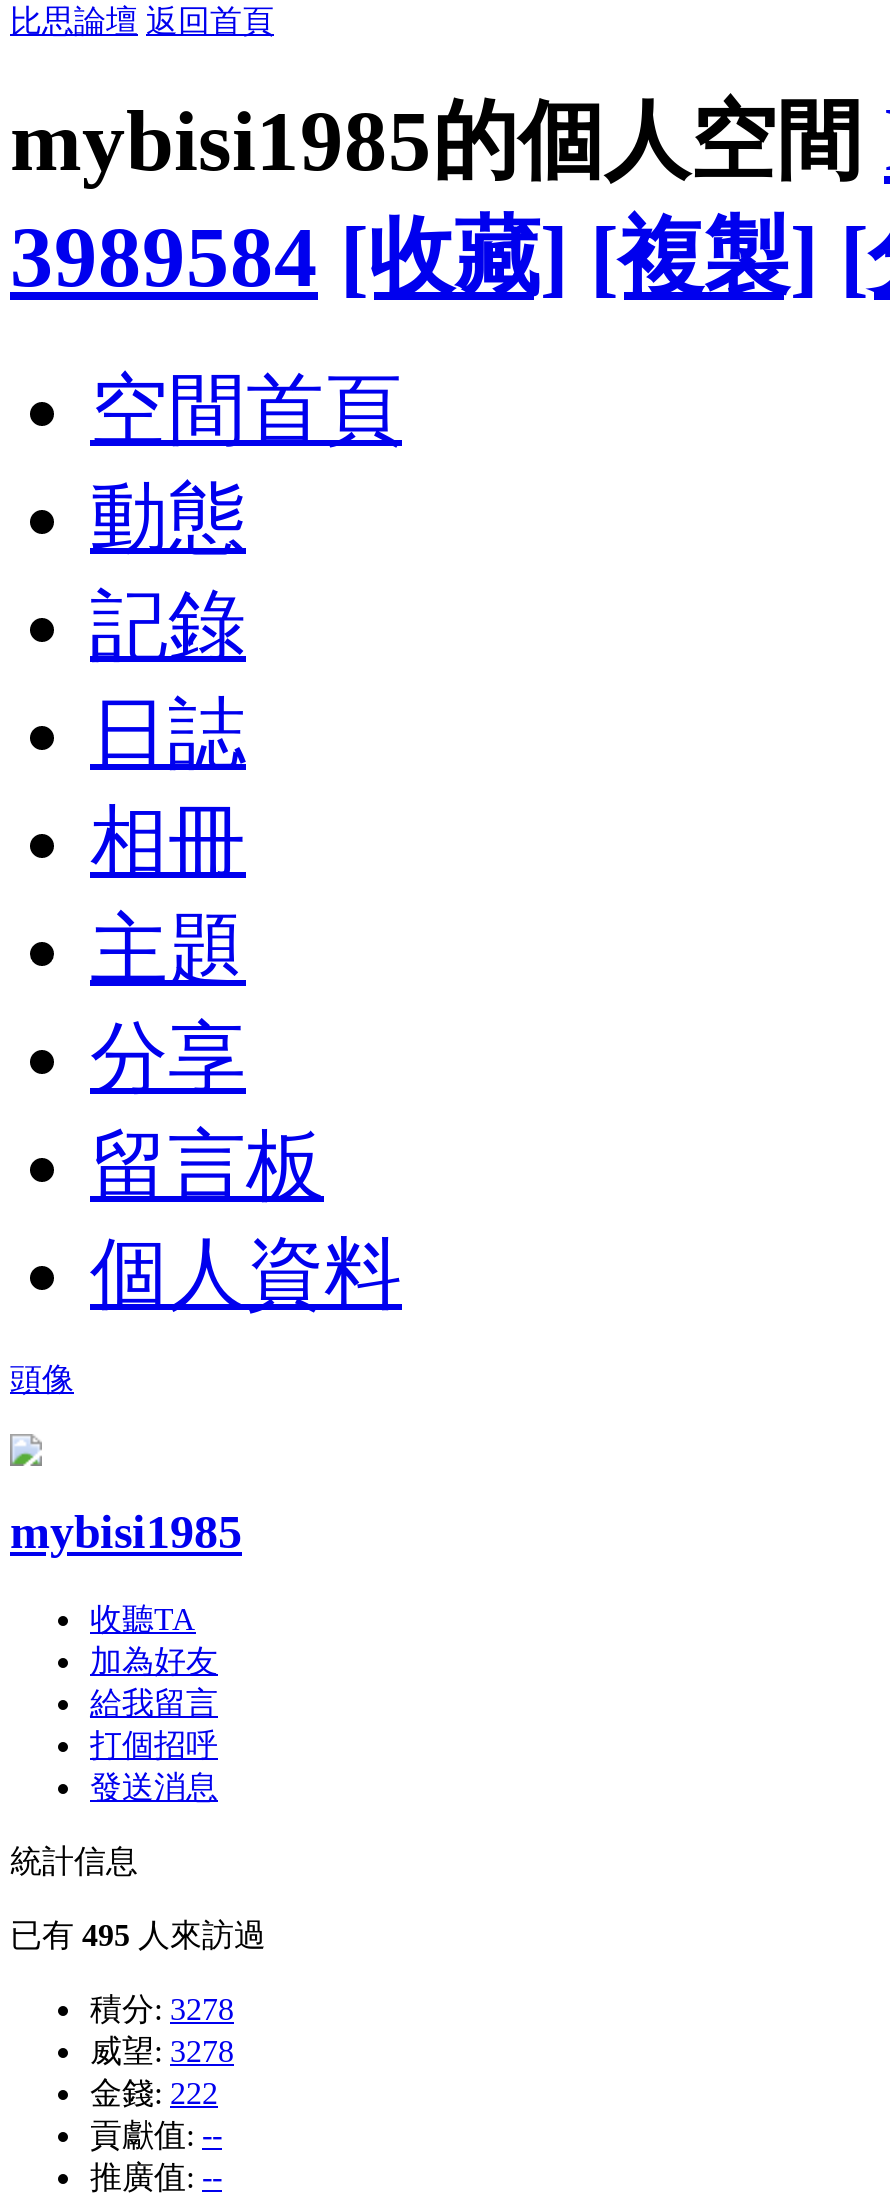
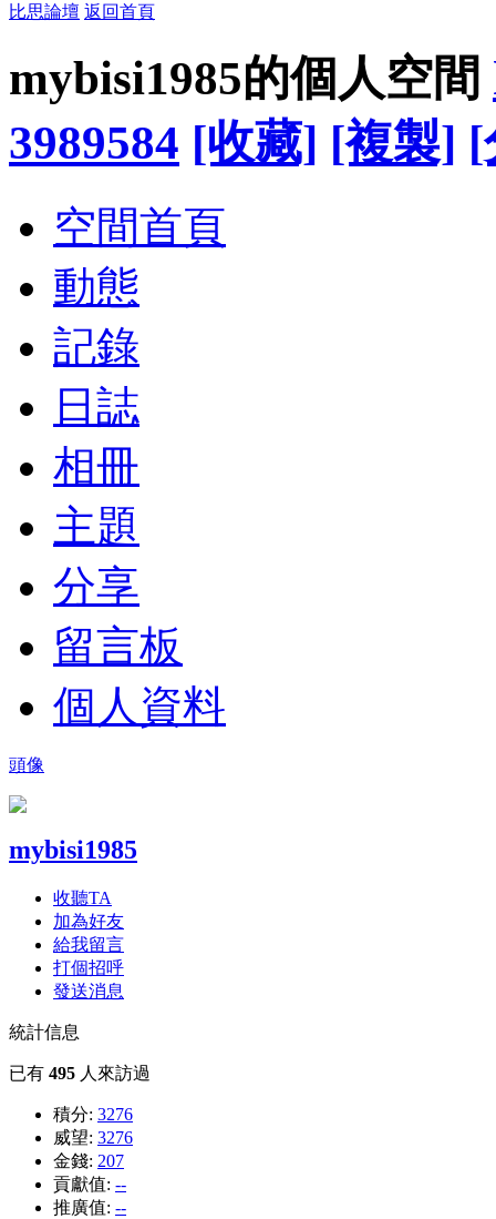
[90,1991,234,2025] 積分: 3278 -> [53,1104,133,1123] 積分: 3276
[90,2033,234,2067] 威望: 3278 -> [53,1128,133,1146] 威望: 3276
[90,2075,218,2109] 金錢: 222 -> [53,1151,124,1170] 金錢: 207

